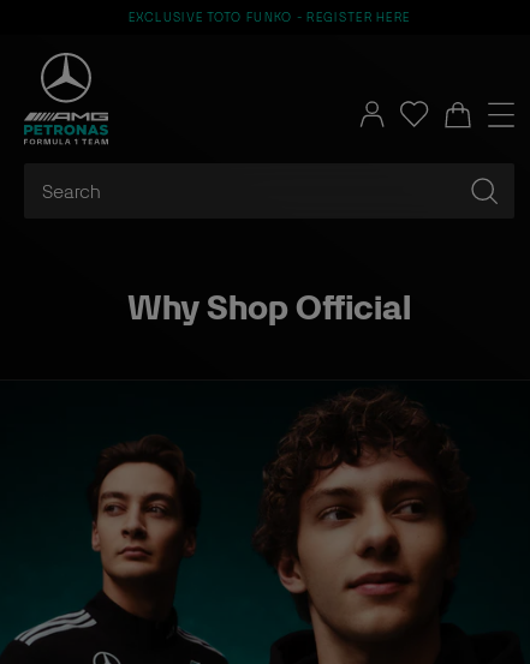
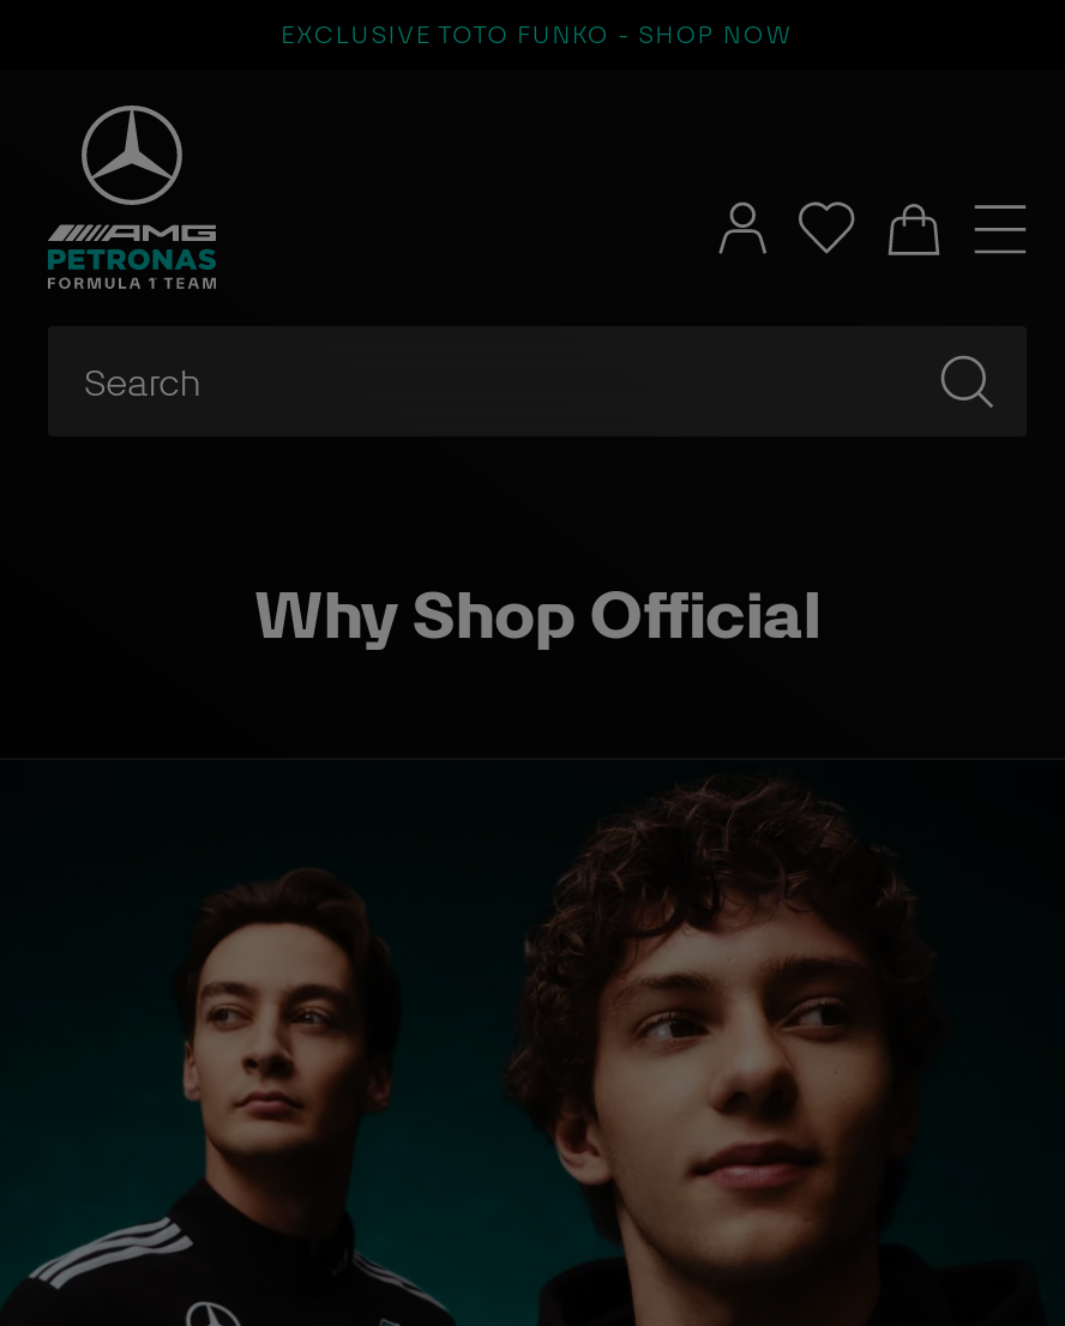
[128,10,410,24] EXCLUSIVE TOTO FUNKO - REGISTER HERE -> [281,19,793,48] EXCLUSIVE TOTO FUNKO - SHOP NOW

